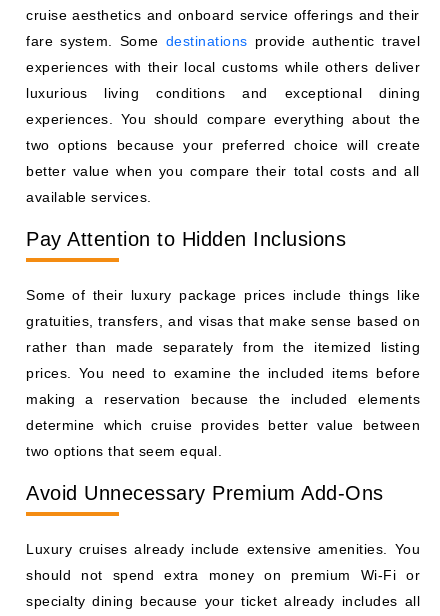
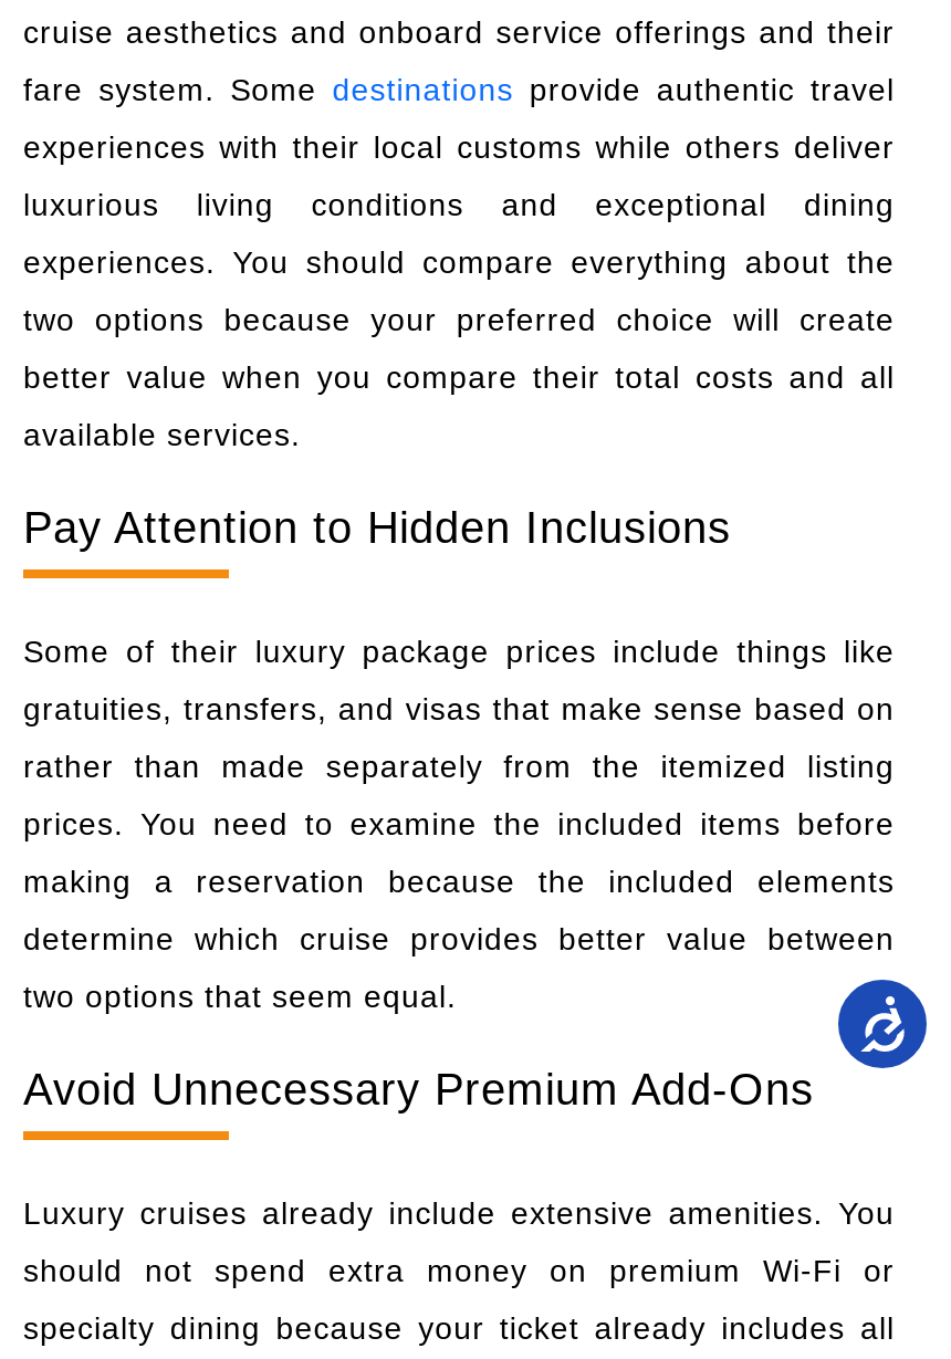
none -> [835,976,930,1071] [image]

